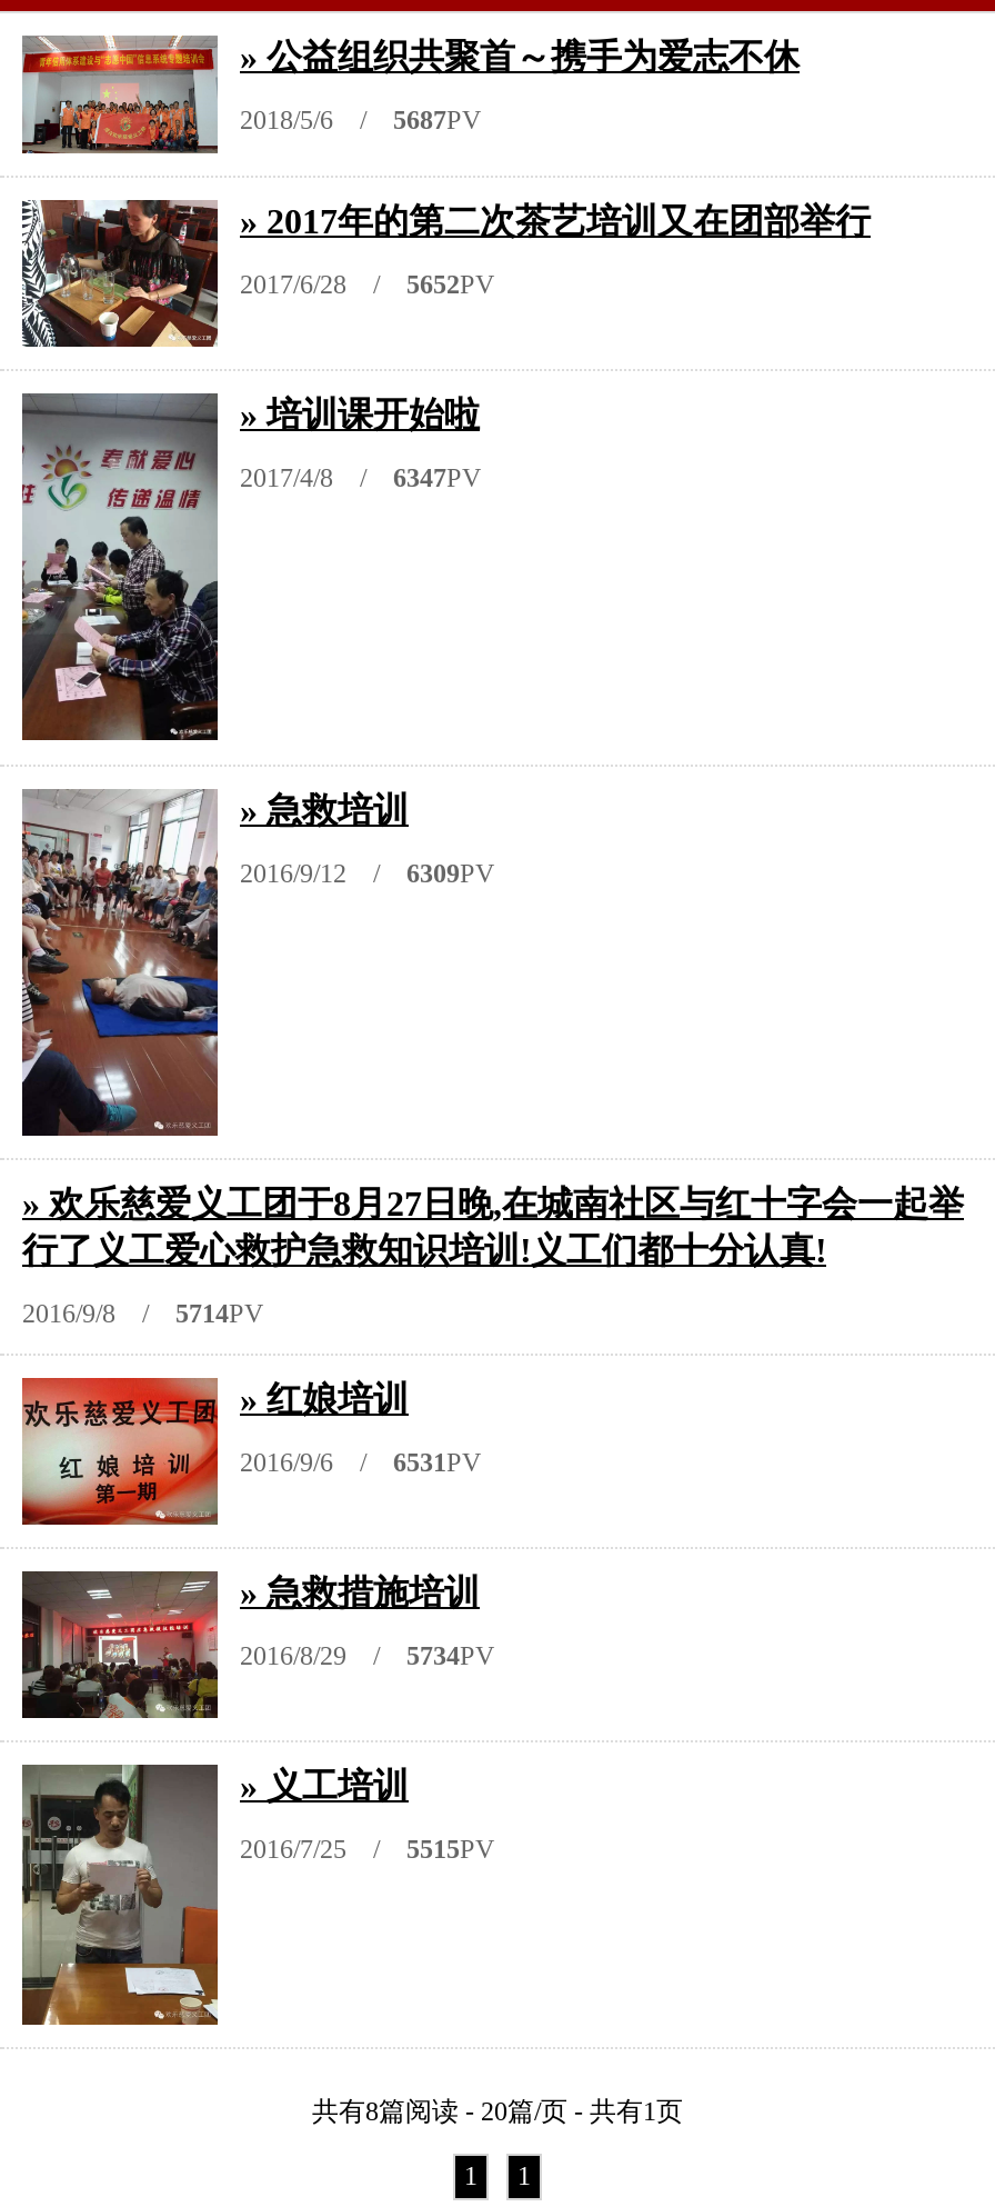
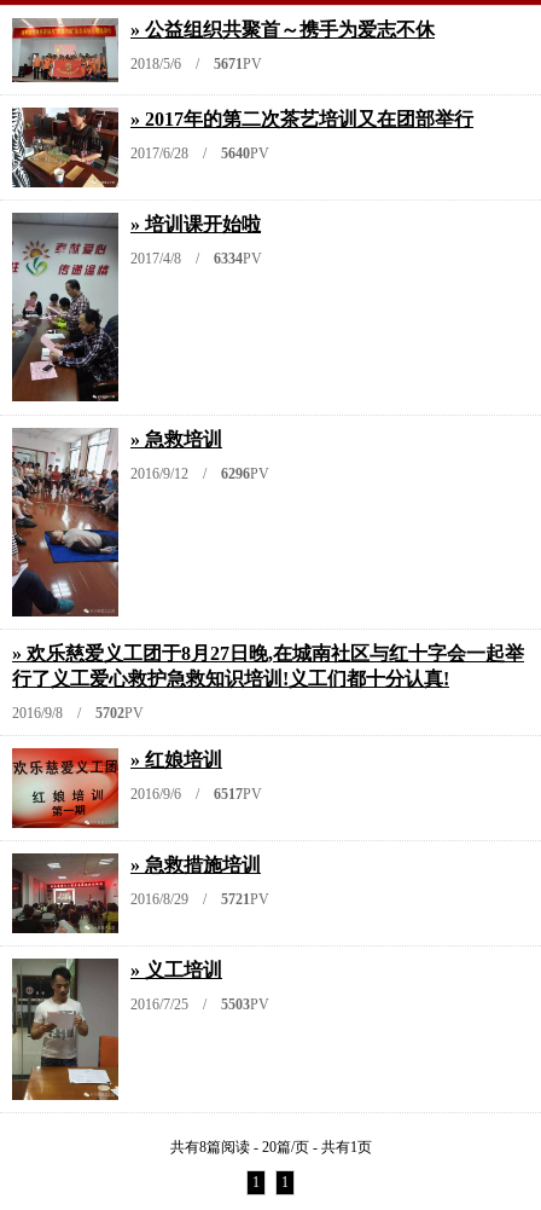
[240,104,482,135] 2018/5/6 / 5687PV -> [130,55,262,72] 2018/5/6 / 5671PV
[240,268,495,299] 2017/6/28 / 5652PV -> [130,145,269,161] 2017/6/28 / 5640PV
[240,461,482,493] 2017/4/8 / 6347PV -> [130,250,262,267] 2017/4/8 / 6334PV
[240,857,495,888] 2016/9/12 / 6309PV -> [130,465,269,482] 2016/9/12 / 6296PV
[22,1297,264,1328] 2016/9/8 / 5714PV -> [12,704,144,721] 2016/9/8 / 5702PV
[240,1446,482,1477] 2016/9/6 / 6531 PV -> [130,785,262,802] 2016/9/6 / 6517 PV
[240,1639,495,1670] 2016/8/29 / 5734PV -> [130,890,269,907] 2016/8/29 / 5721PV
[240,1833,495,1864] 2016/7/25 / 5515PV -> [130,996,269,1012] 2016/7/25 / 5503PV

